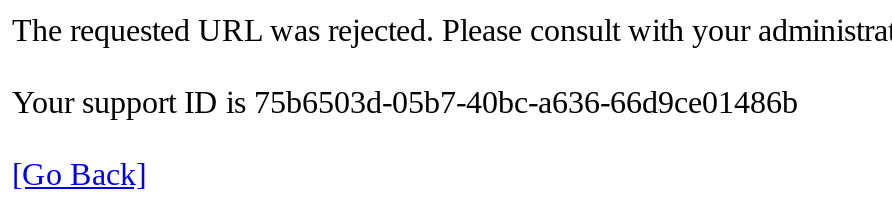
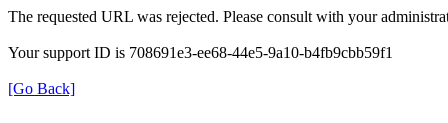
[12,85,798,119] Your support ID is 75b6503d-05b7-40bc-a636-66d9ce01486b -> [8,44,393,61] Your support ID is 708691e3-ee68-44e5-9a10-b4fb9cbb59f1

